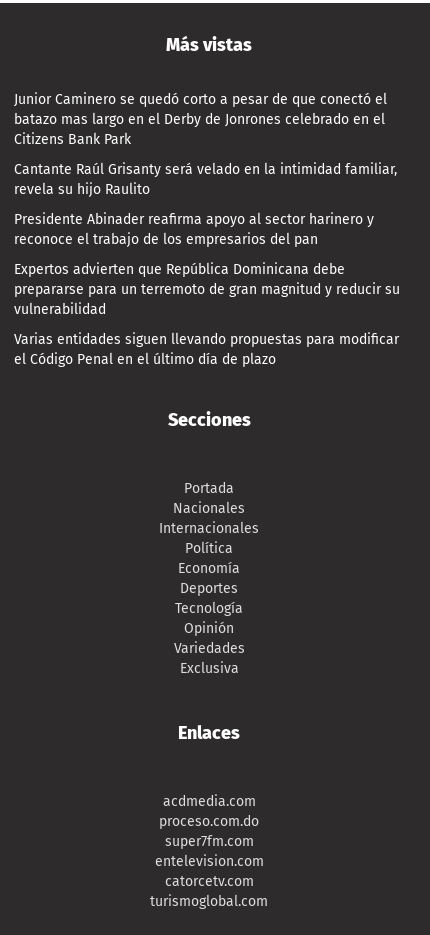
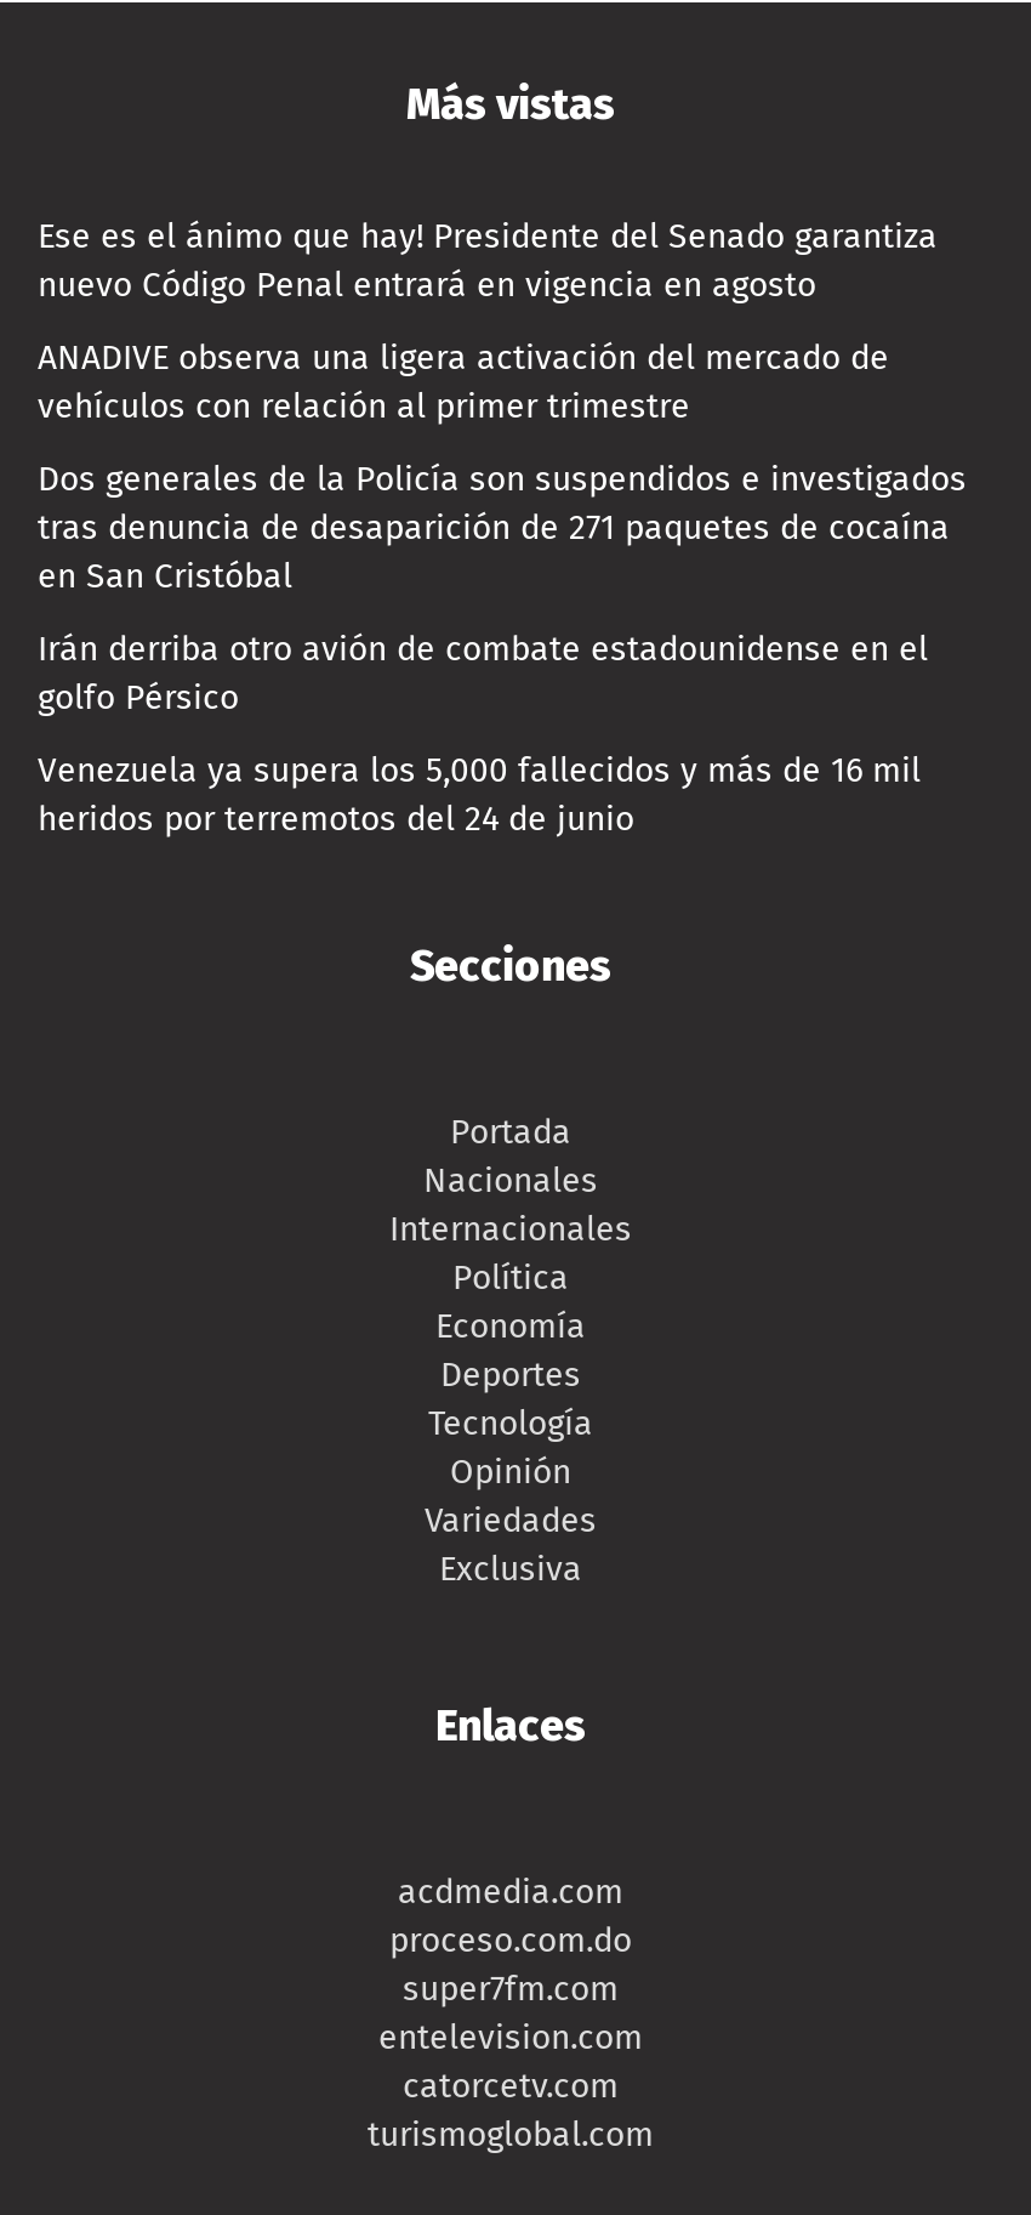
[14,91,387,148] Junior Caminero se quedó corto a pesar de que conectó el | batazo mas largo en el Derby de Jonrones celebrado en el | Citizens Bank Park -> [38,217,938,307] Ese es el ánimo que hay! Presidente del Senado garantiza | nuevo Código Penal entrará en vigencia en agosto
[14,161,397,198] Cantante Raúl Grisanty será velado en la intimidad familiar, | revela su hijo Raulito -> [38,338,889,428] ANADIVE observa una ligera activación del mercado de | vehículos con relación al primer trimestre
[14,211,374,248] Presidente Abinader reafirma apoyo al sector harinero y | reconoce el trabajo de los empresarios del pan -> [38,460,967,598] Dos generales de la Policía son suspendidos e investigados | tras denuncia de desaparición de 271 paquetes de cocaína | en San Cristóbal
[14,261,400,318] Expertos advierten que República Dominicana debe | prepararse para un terremoto de gran magnitud y reducir su | vulnerabilidad -> [38,630,928,719] Irán derriba otro avión de combate estadounidense en el | golfo Pérsico
[14,331,399,368] Varias entidades siguen llevando propuestas para modificar | el Código Penal en el último día de plazo -> [38,751,921,841] Venezuela ya supera los 5,000 fallecidos y más de 16 mil | heridos por terremotos del 24 de junio

